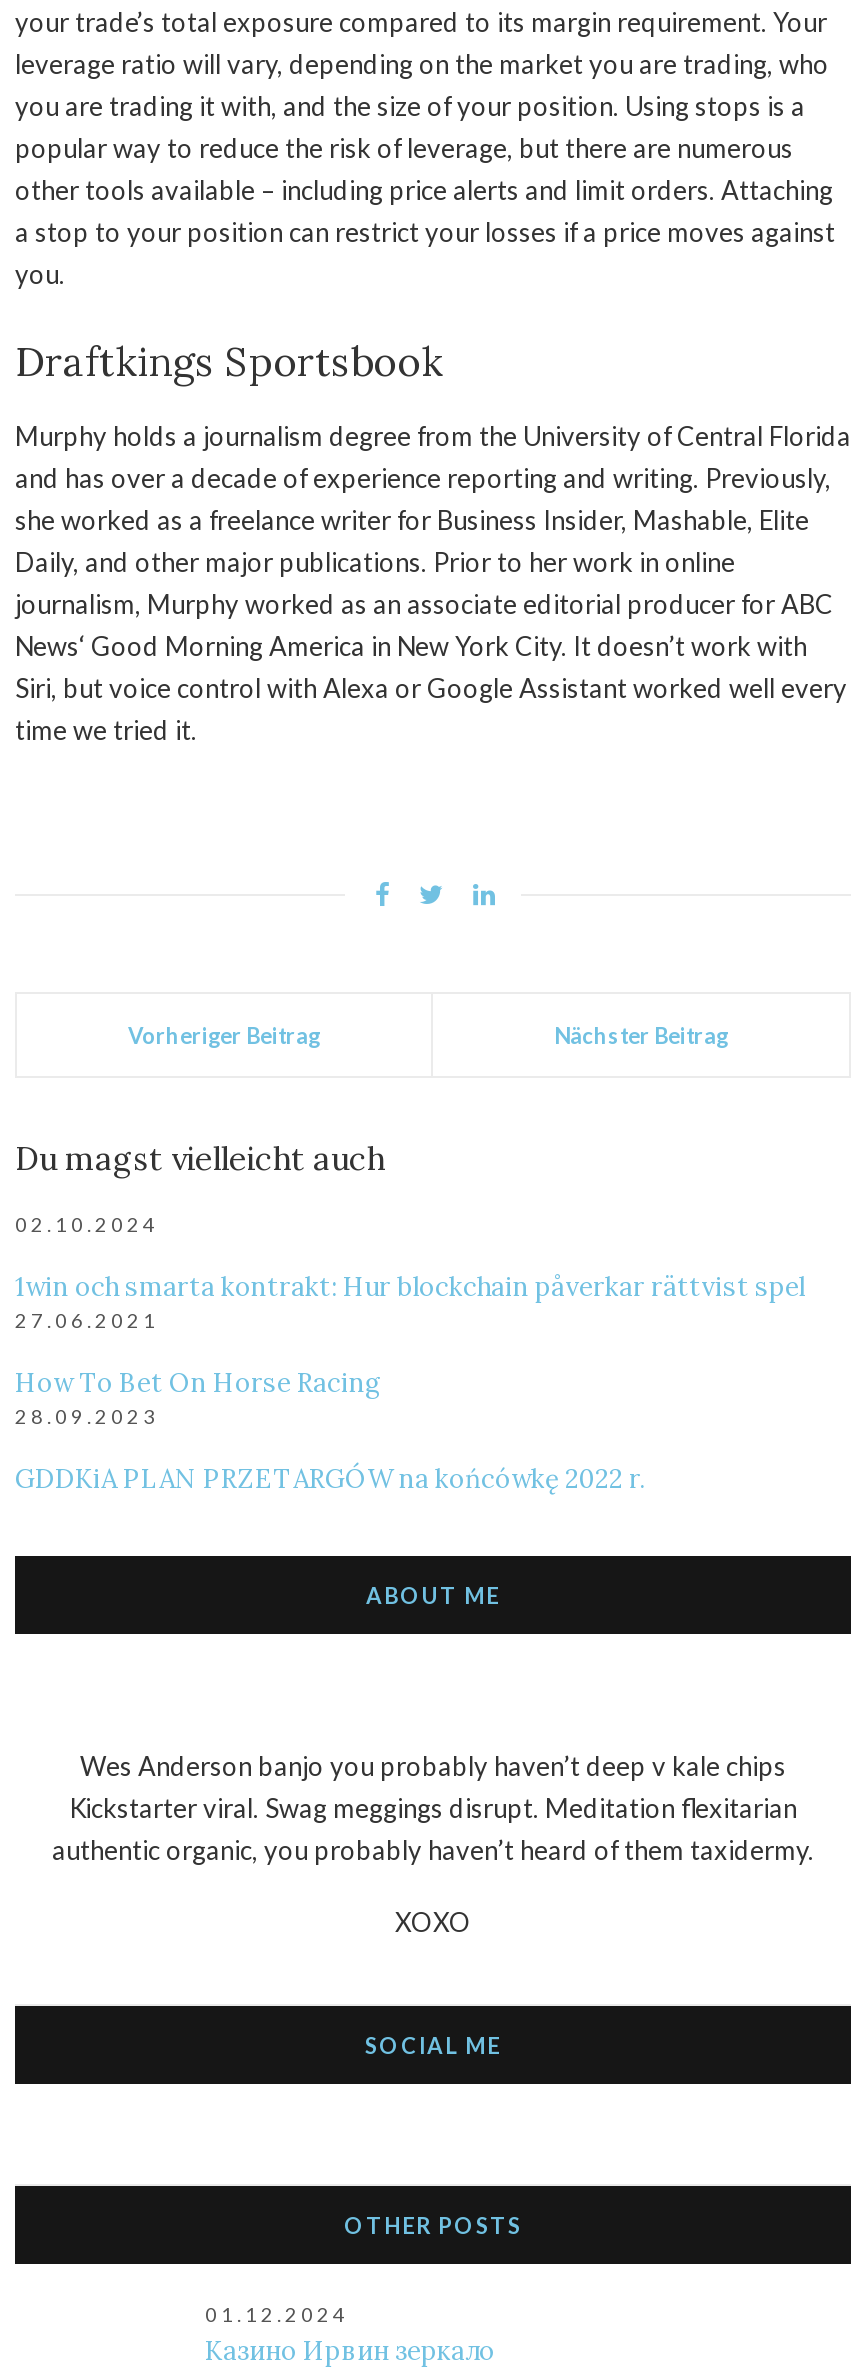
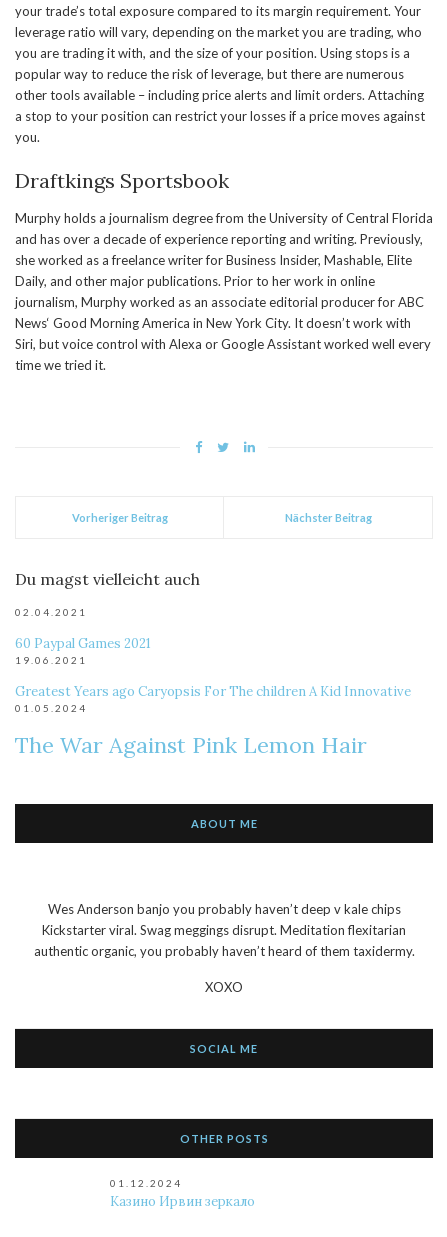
[15,1212,159,1236] 02.10.2024 -> [15,606,87,618] 02.04.2021
[15,1270,805,1332] 1win och smarta kontrakt: Hur blockchain påverkar rättvist spel | 27.06.2021 -> [15,635,151,666] 60 Paypal Games 2021 | 19.06.2021
[15,1366,381,1428] How To Bet On Horse Racing | 28.09.2023 -> [15,683,411,714] Greatest Years ago Caryopsis For The children A Kid Innovative | 01.05.2024
[15,1462,645,1496] GDDKiA PLAN PRZETARGÓW na końcówkę 2022 r. -> [15,731,367,759] The War Against Pink Lemon Hair

